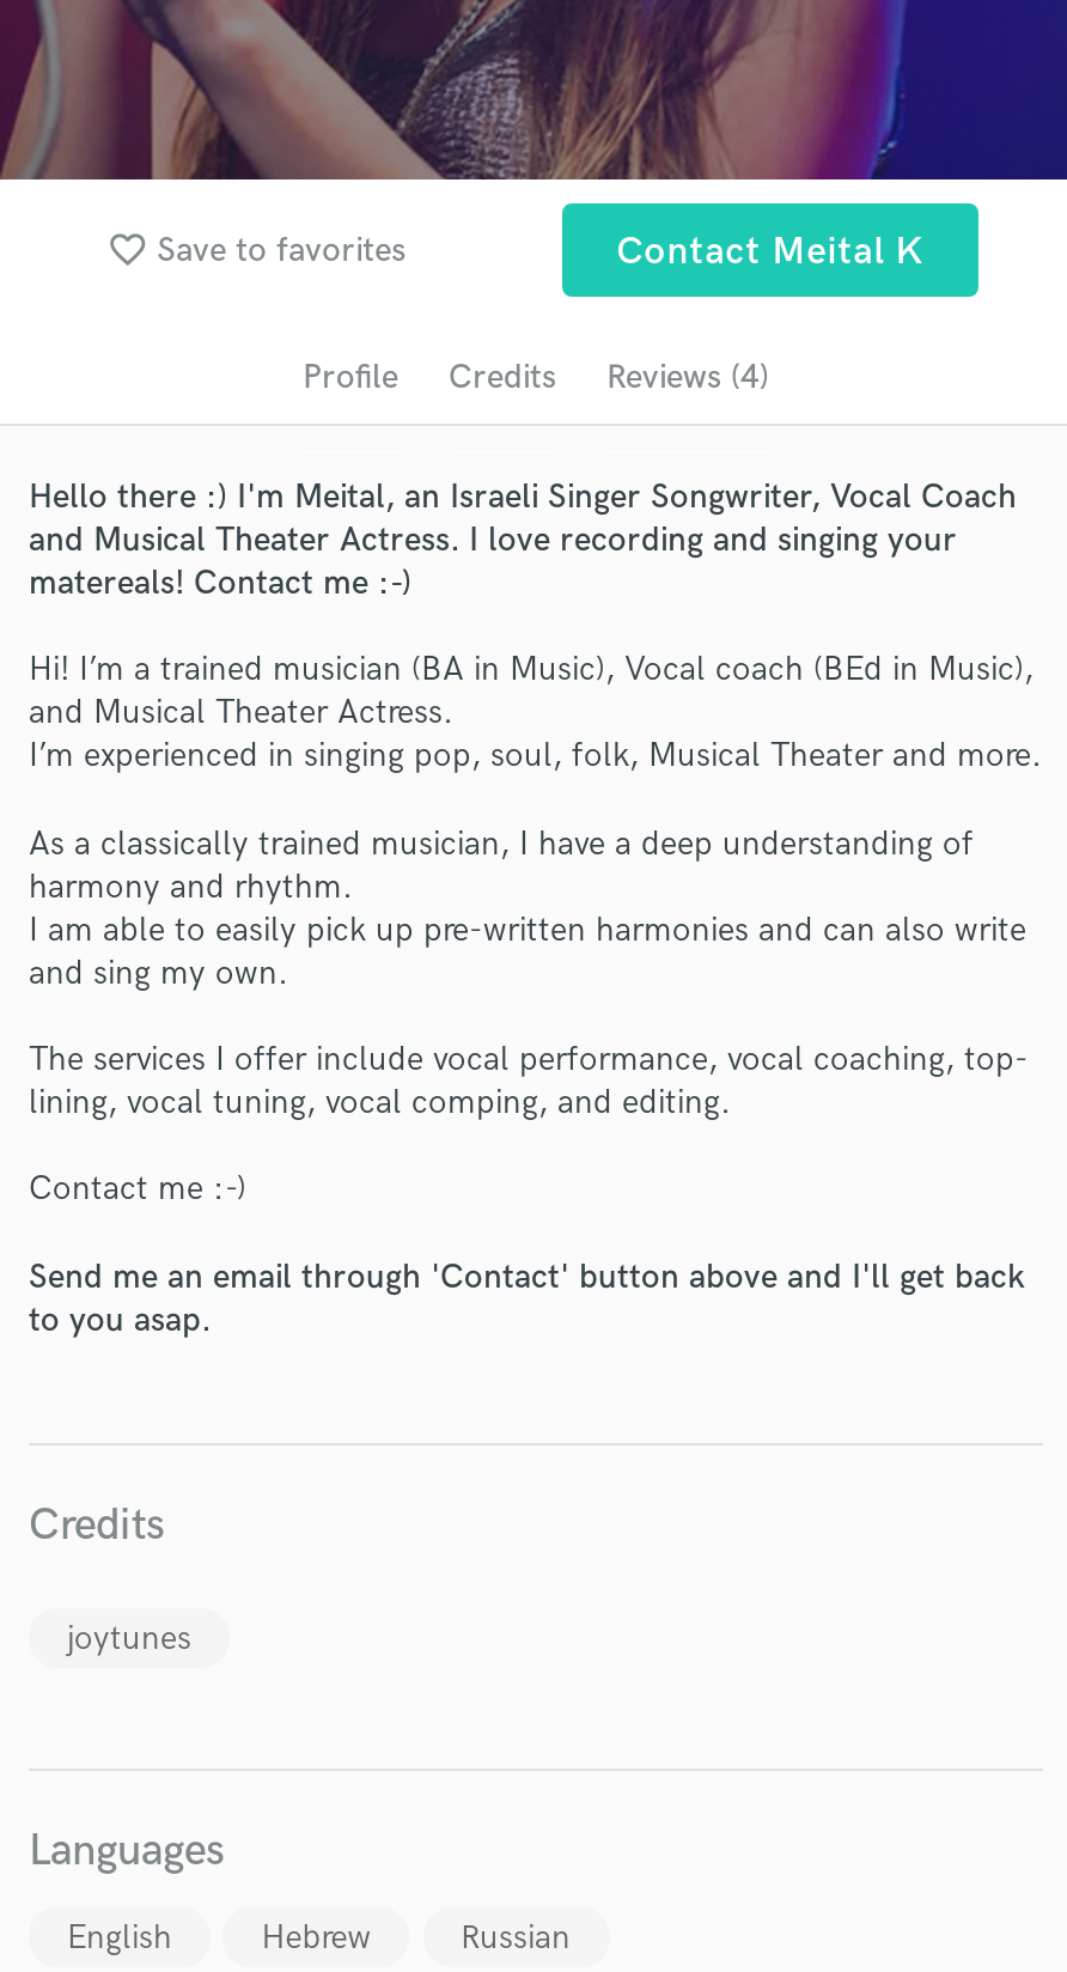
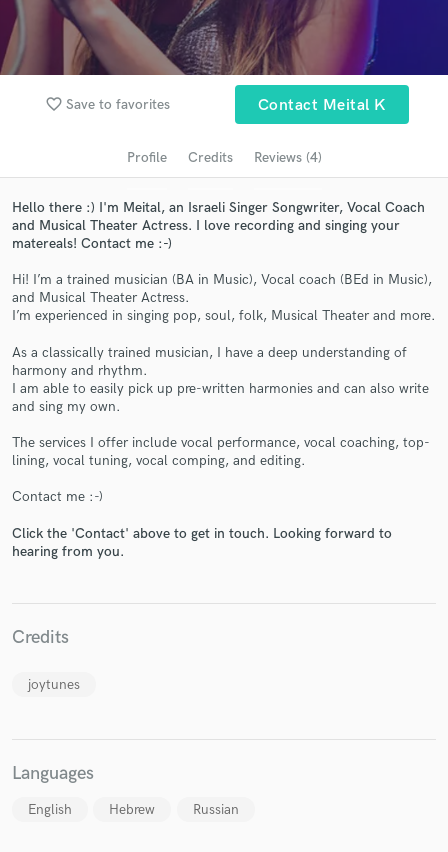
[29,1256,1024,1340] Send me an email through 'Contact' button above and I'll get back | to you asap. -> [12,525,392,560] Click the 'Contact' above to get in touch. Looking forward to | hearing from you.

